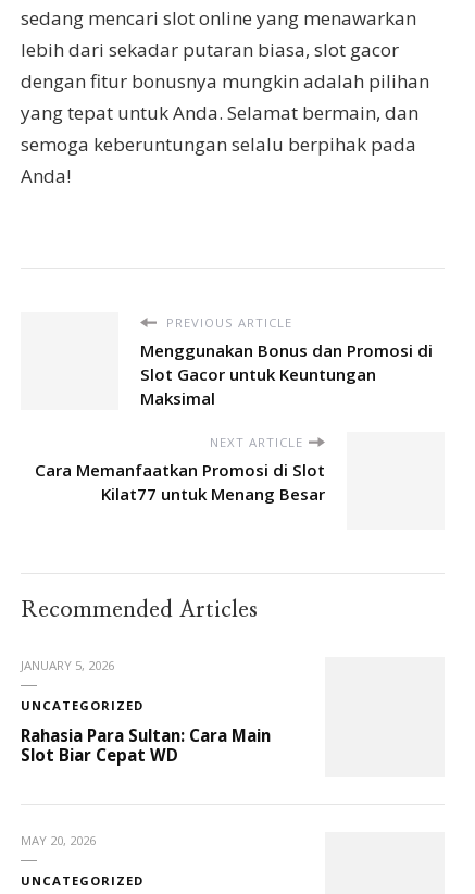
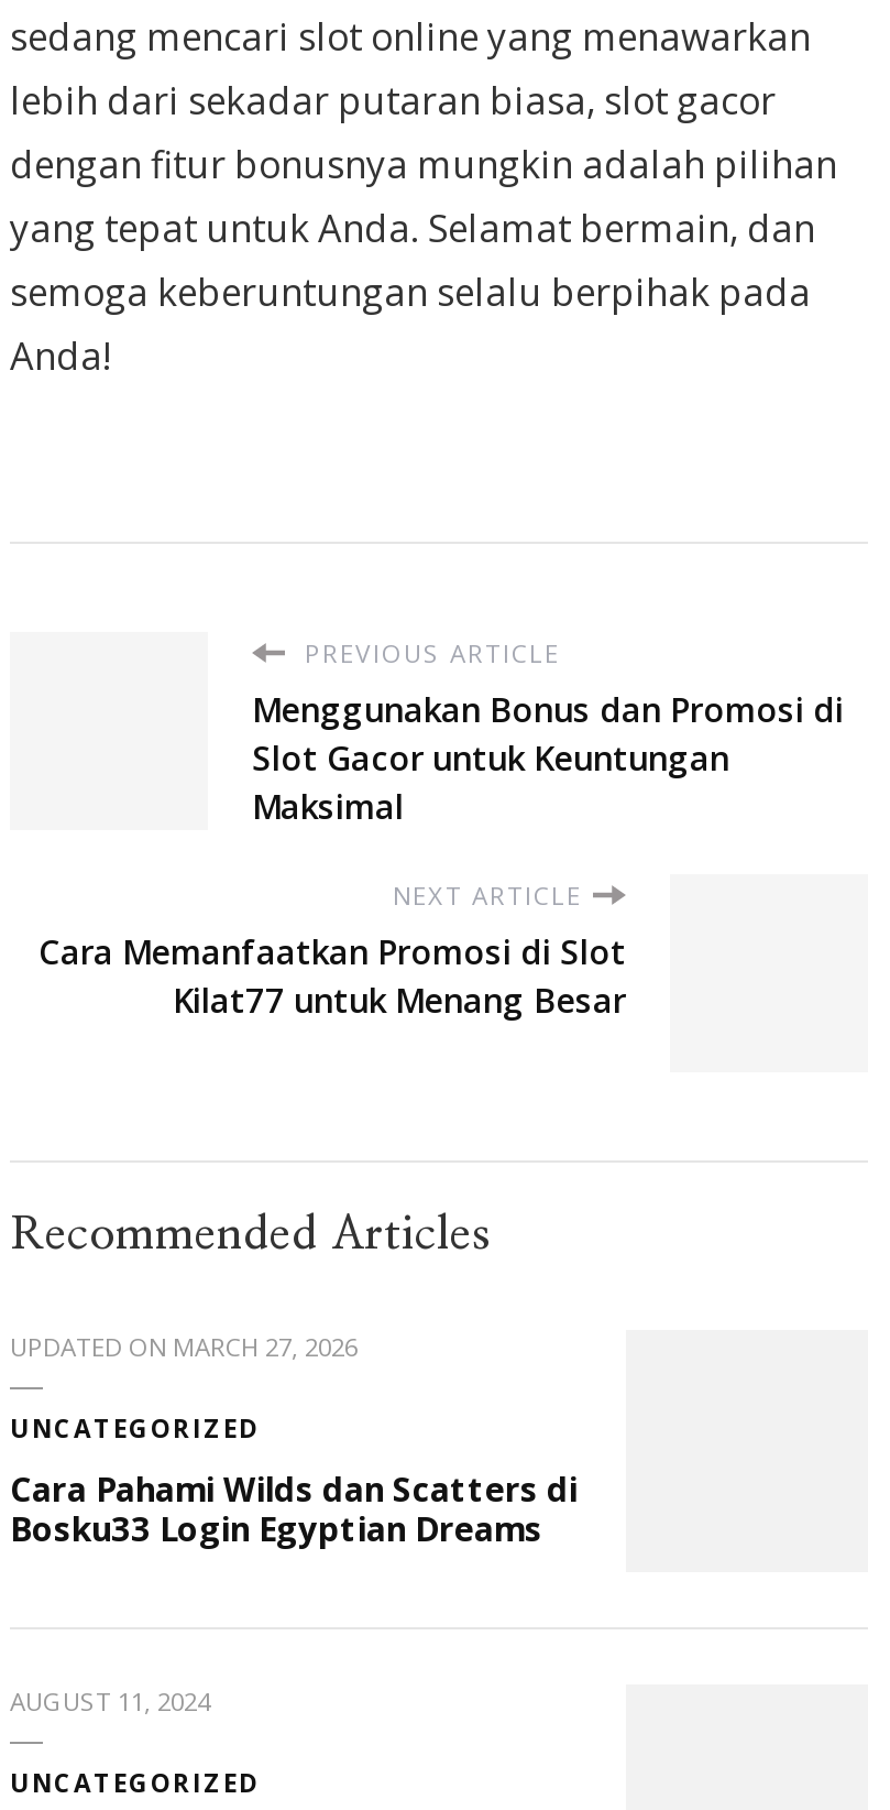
[21,656,114,673] JANUARY 5, 2026 -> [10,1329,358,1362] UPDATED ON MARCH 27, 2026
[21,724,271,765] Rahasia Para Sultan: Cara Main | Slot Biar Cepat WD -> [10,1466,578,1549] Cara Pahami Wilds dan Scatters di | Bosku33 Login Egyptian Dreams
[21,832,96,848] MAY 20, 2026 -> [10,1684,210,1717] AUGUST 11, 2024

